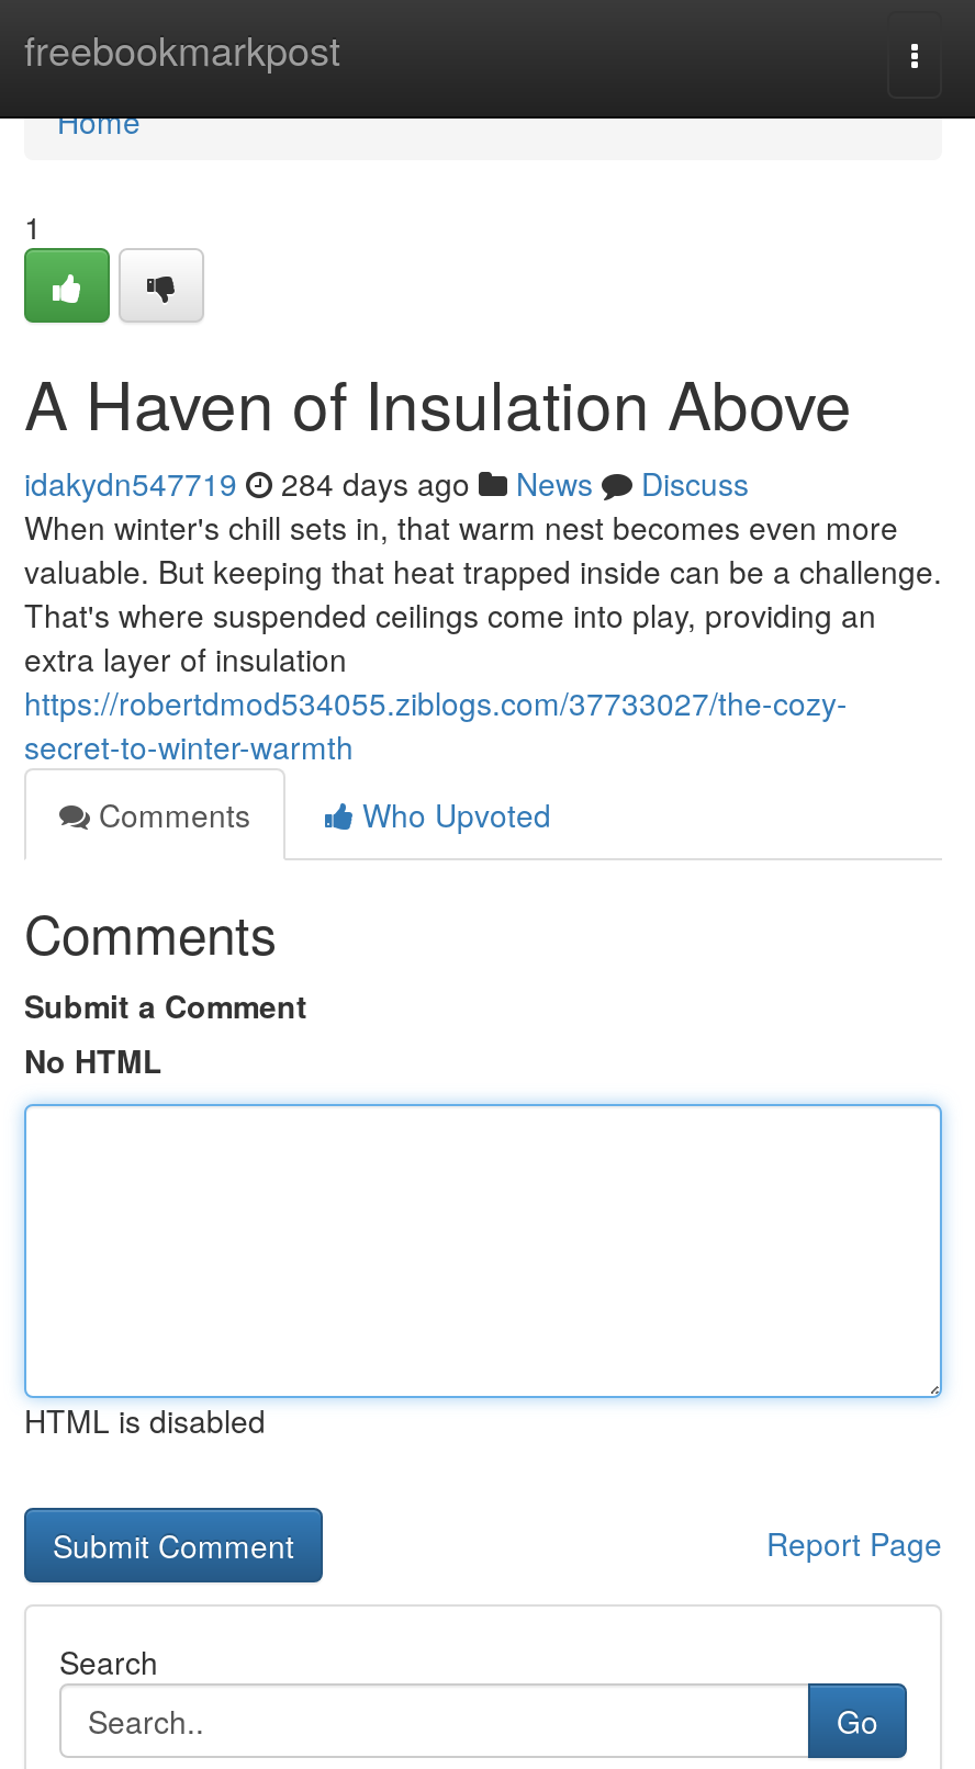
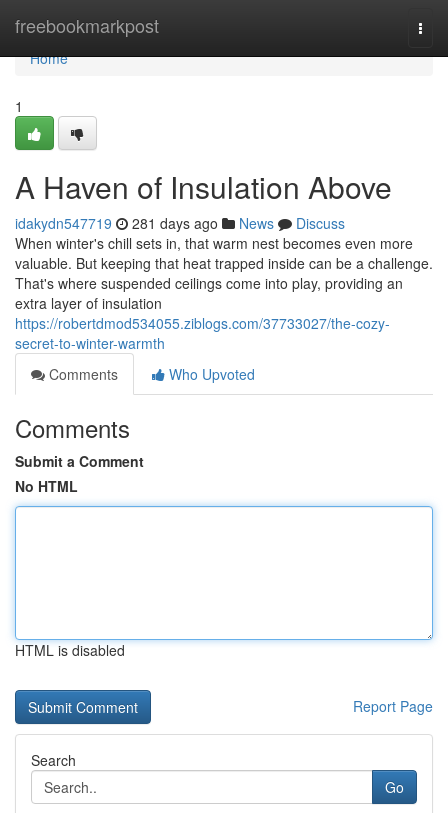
[24,461,749,505] idakydn547719 284 days ago News Discuss -> [15,213,345,233] idakydn547719 281 days ago News Discuss

